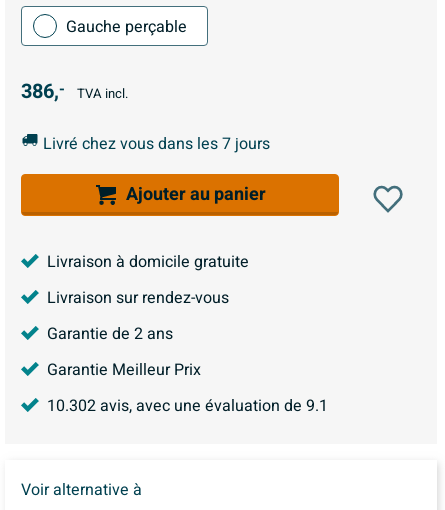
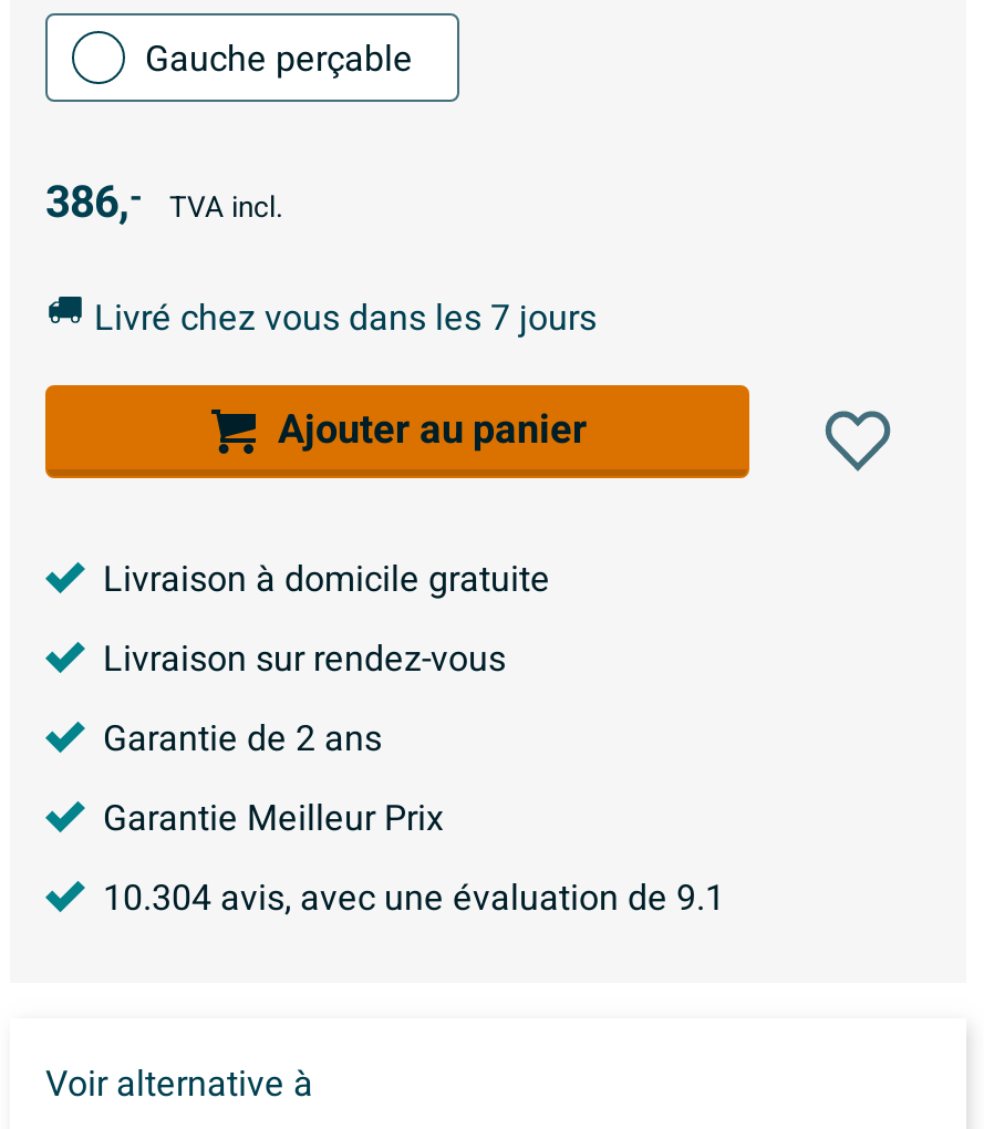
[47,394,328,418] 10.302 avis, avec une évaluation de 9.1 -> [103,872,725,925] 10.304 avis, avec une évaluation de 9.1

